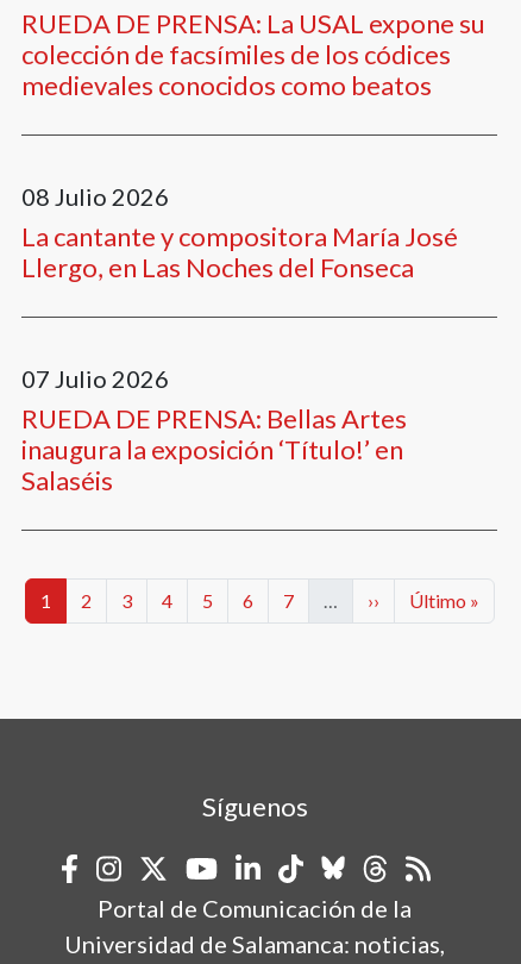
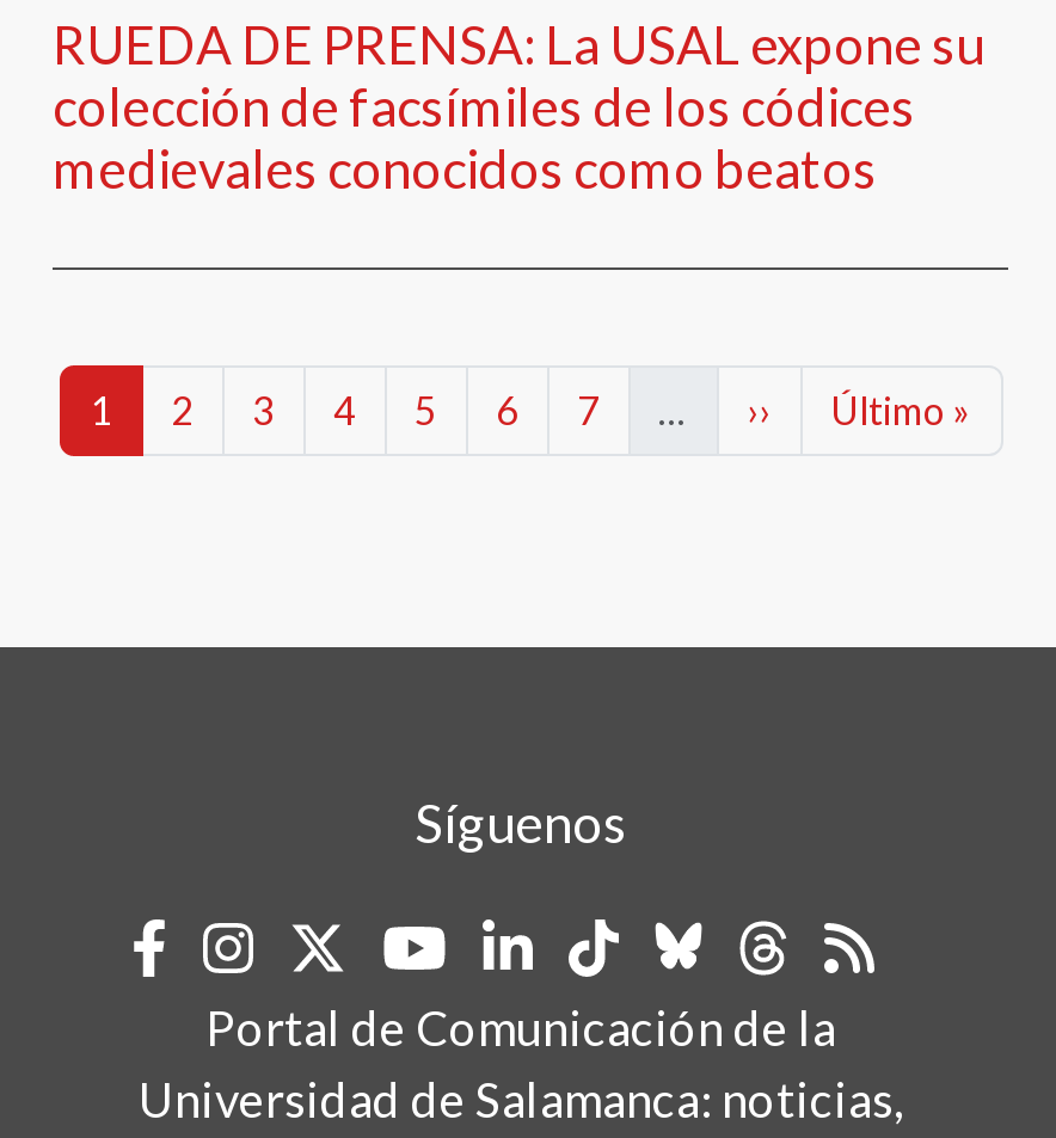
[21,182,458,283] 08 Julio 2026 | La cantante y compositora María José | Llergo, en Las Noches del Fonseca -> none
[21,364,407,496] 07 Julio 2026 | RUEDA DE PRENSA: Bellas Artes | inaugura la exposición ‘Título!’ en | Salaséis -> none

